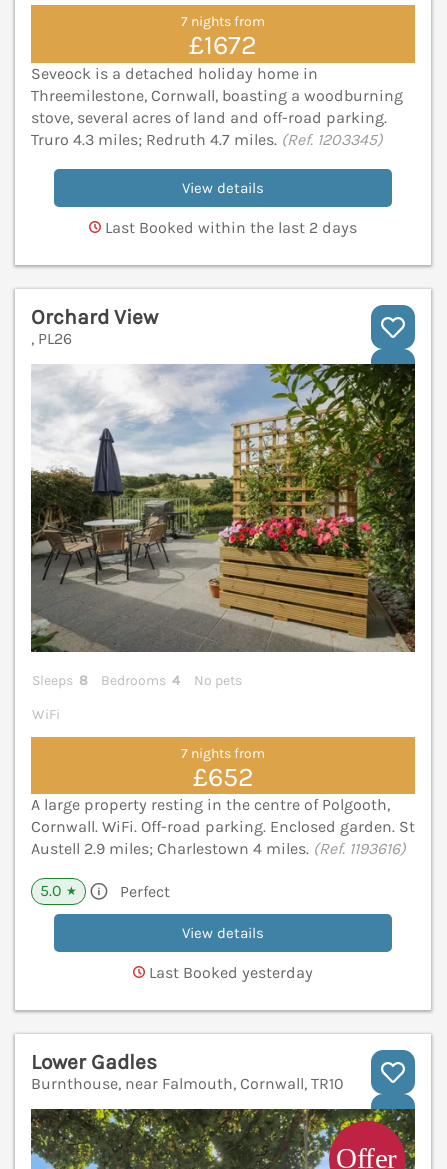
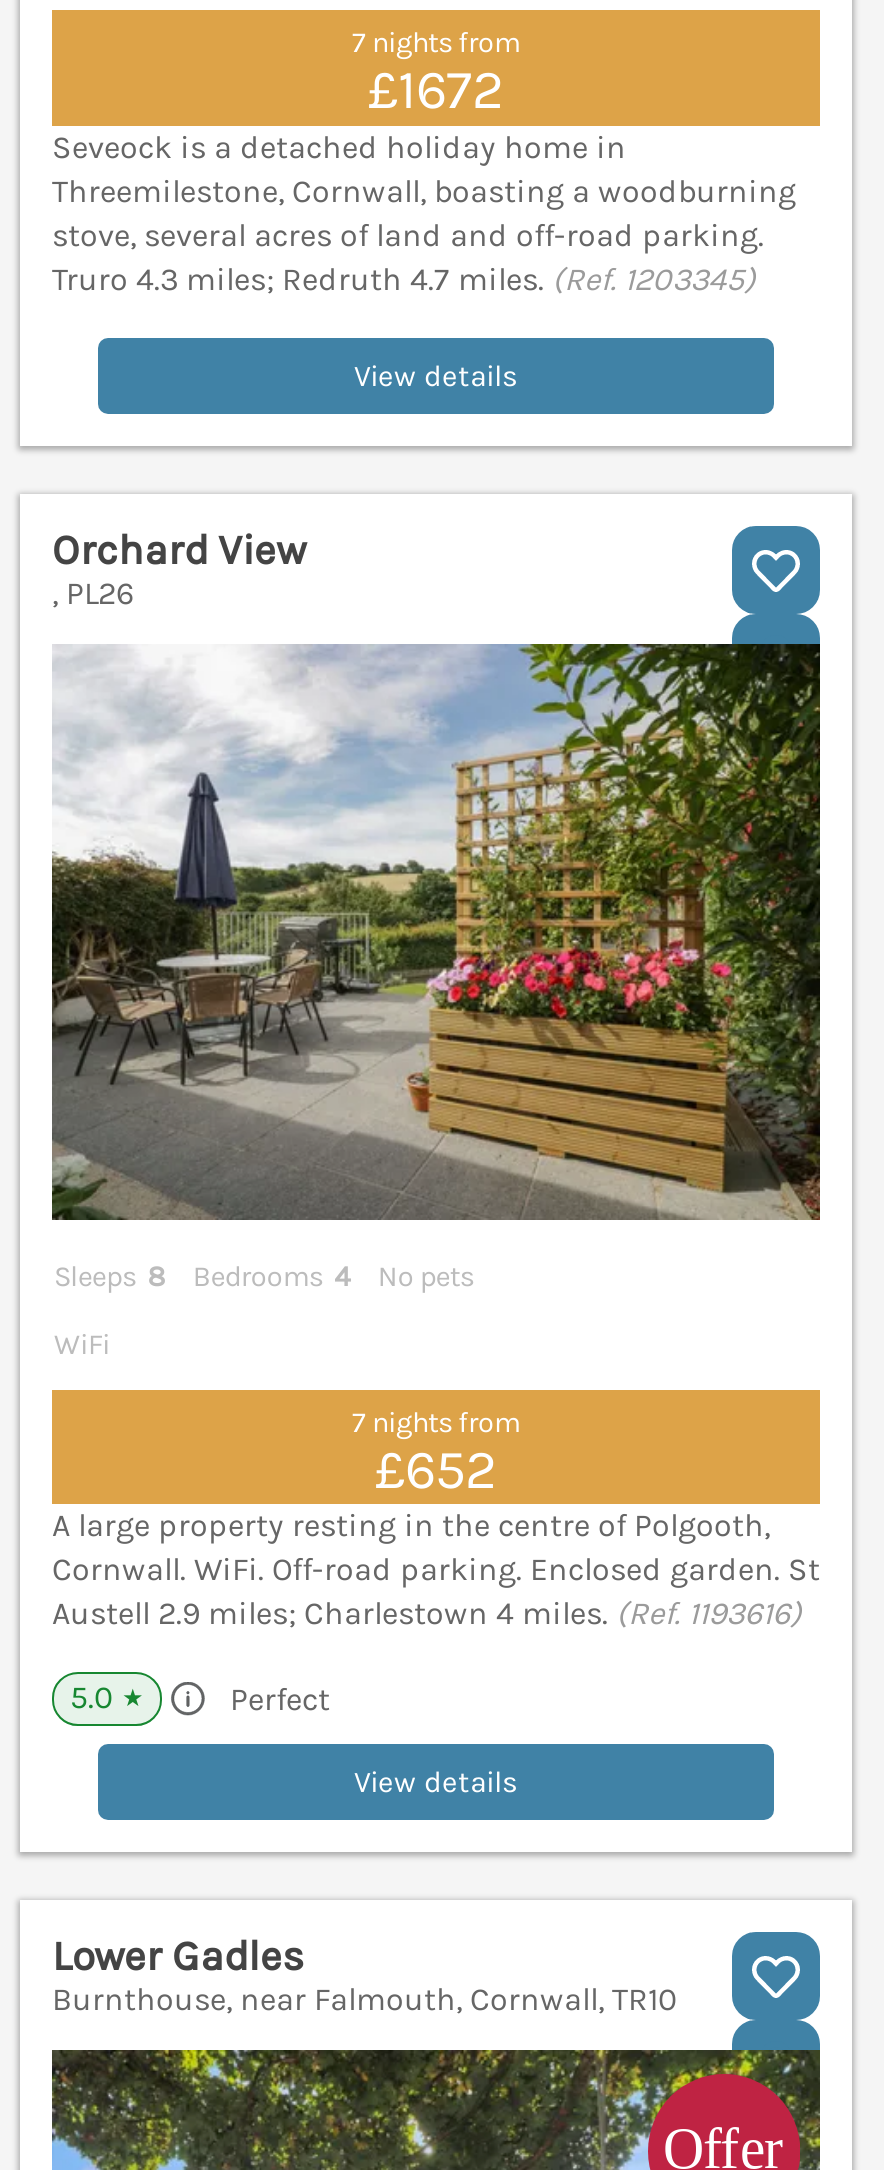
[101,218,357,237] Last Booked within the last 2 days -> none
[145,963,313,982] Last Booked yesterday -> none

